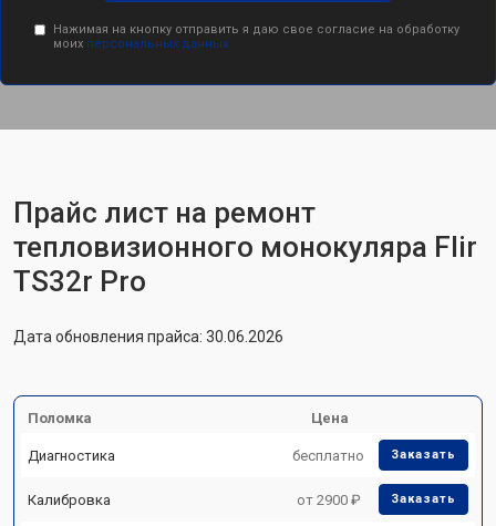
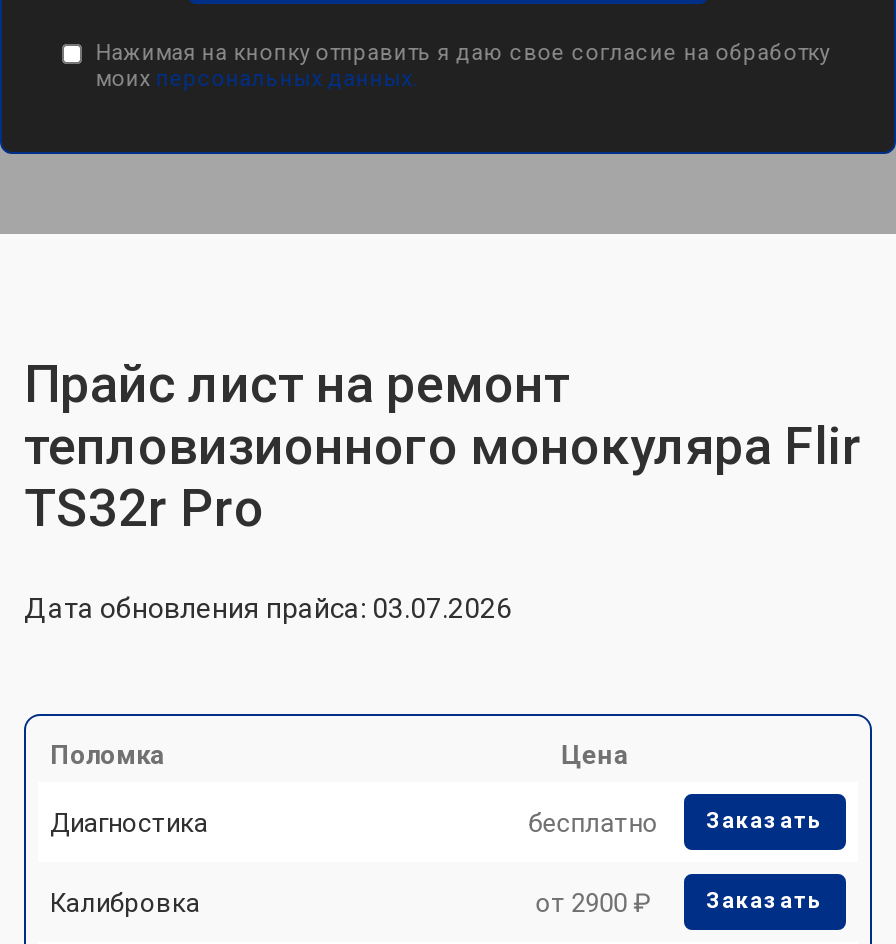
[13,328,283,345] Дата обновления прайса: 30.06.2026 -> [24,592,512,624] Дата обновления прайса: 03.07.2026

